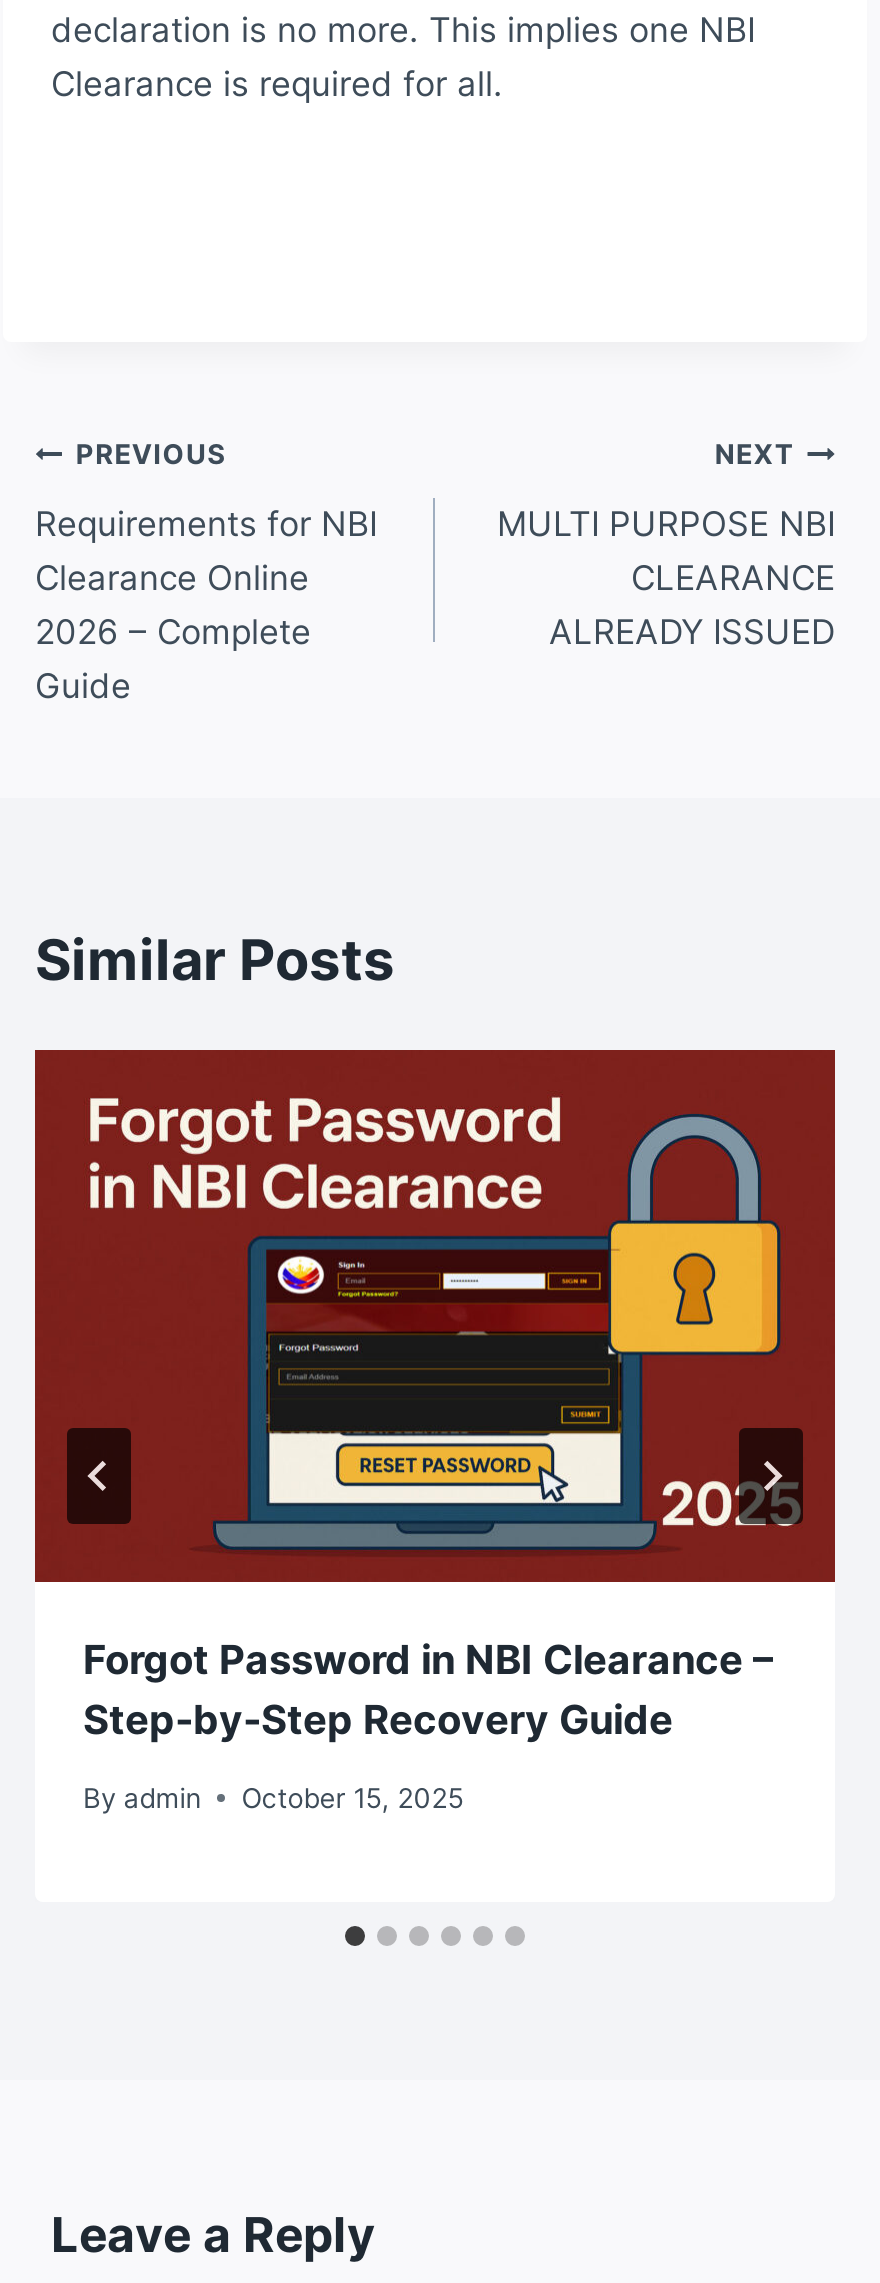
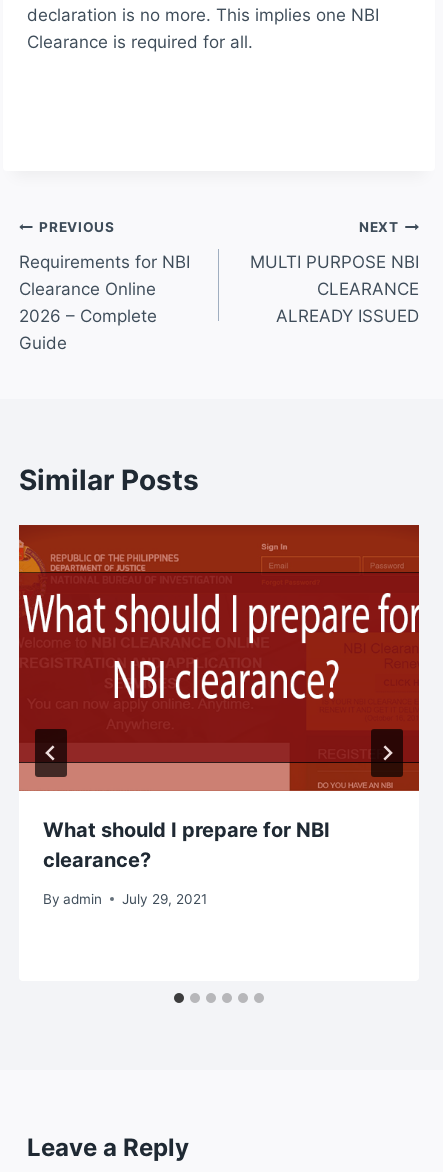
[35,1084,837,1744] [image] | Forgot Password in NBI Clearance – | Step-by-Step Recovery Guide -> [19,540,419,872] [image] | What should I prepare for NBI | clearance?
[83,1782,463,1814] By admin October 15, 2025 -> [43,891,207,907] By admin July 29, 2021

